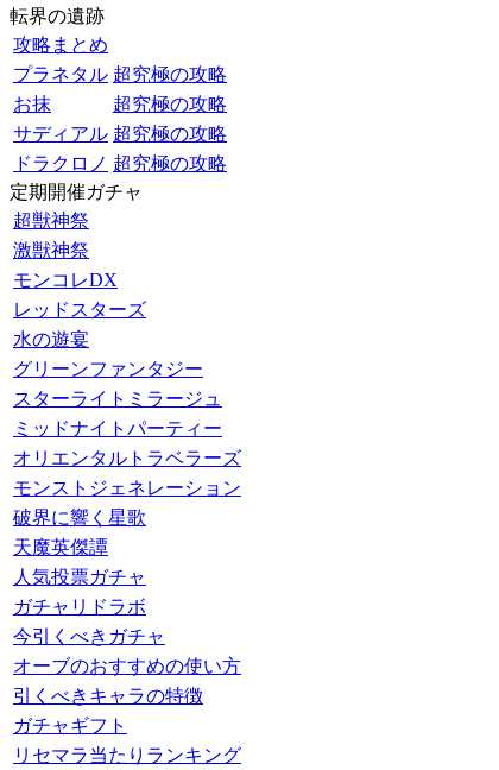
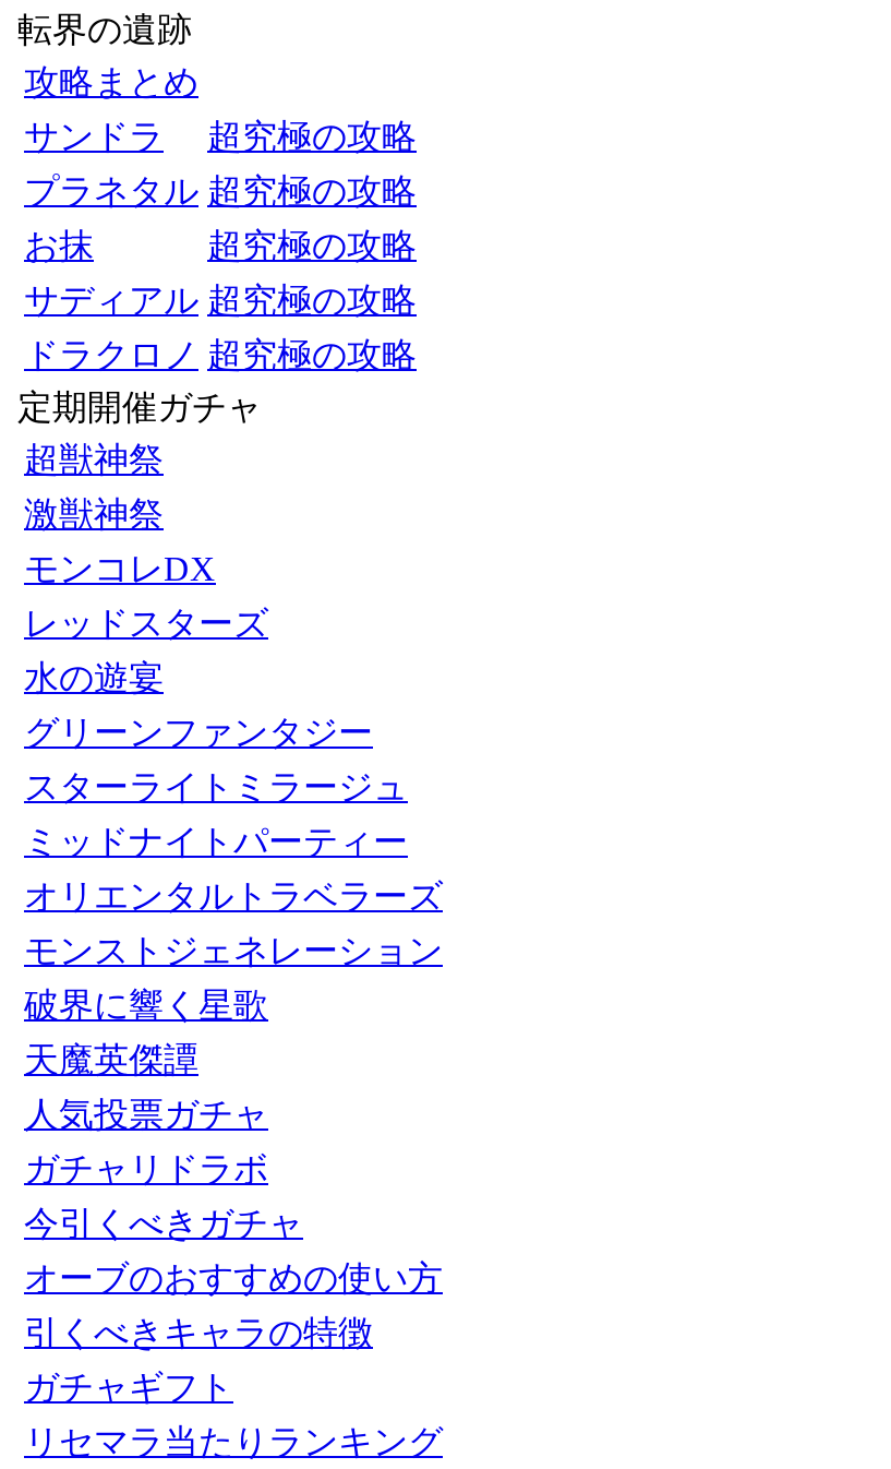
none -> [24,118,417,155] サンドラ | 超究極の攻略

